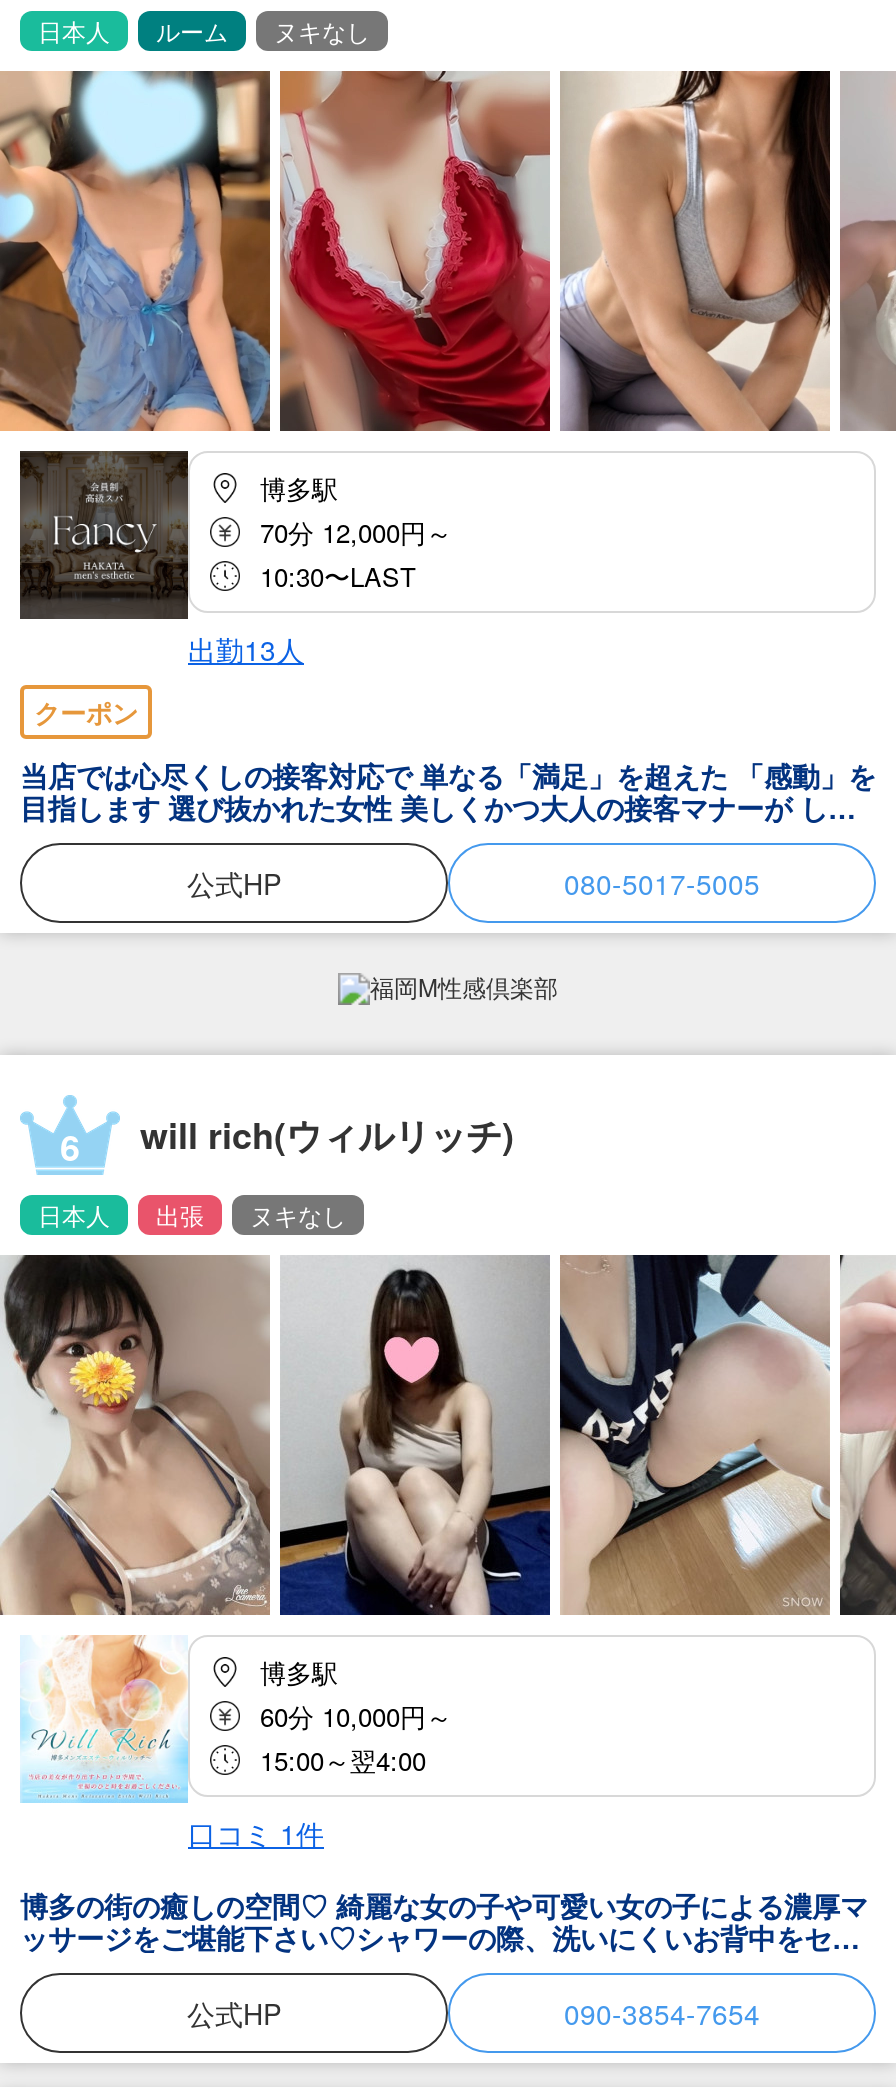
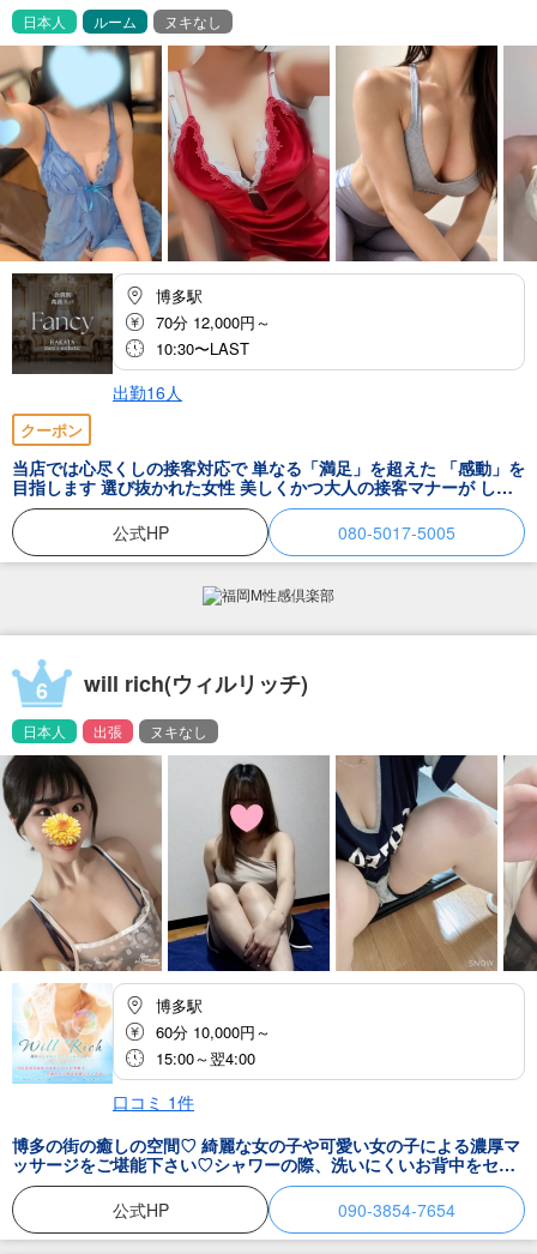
[188,629,304,669] 出勤13人 -> [113,380,182,404] 出勤16人

